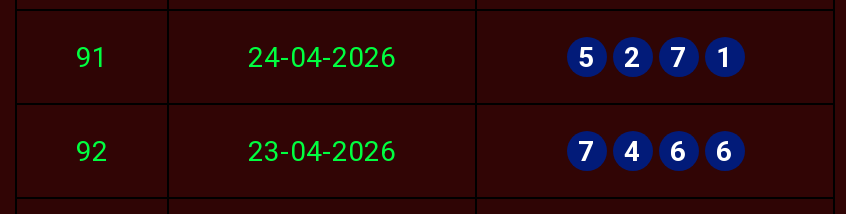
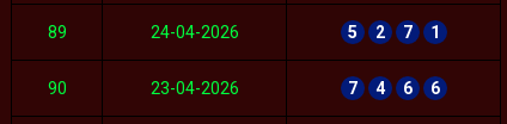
[76,41,108,73] 91 -> [47,23,66,42] 89
[76,135,108,167] 92 -> [47,79,66,98] 90

